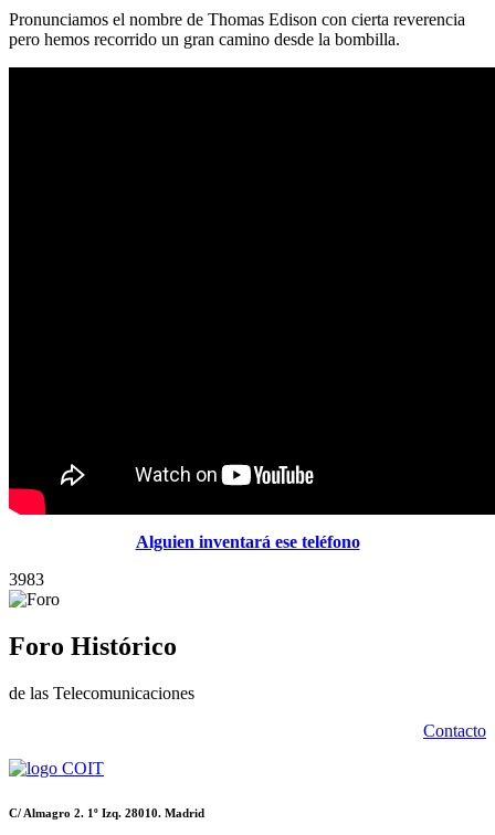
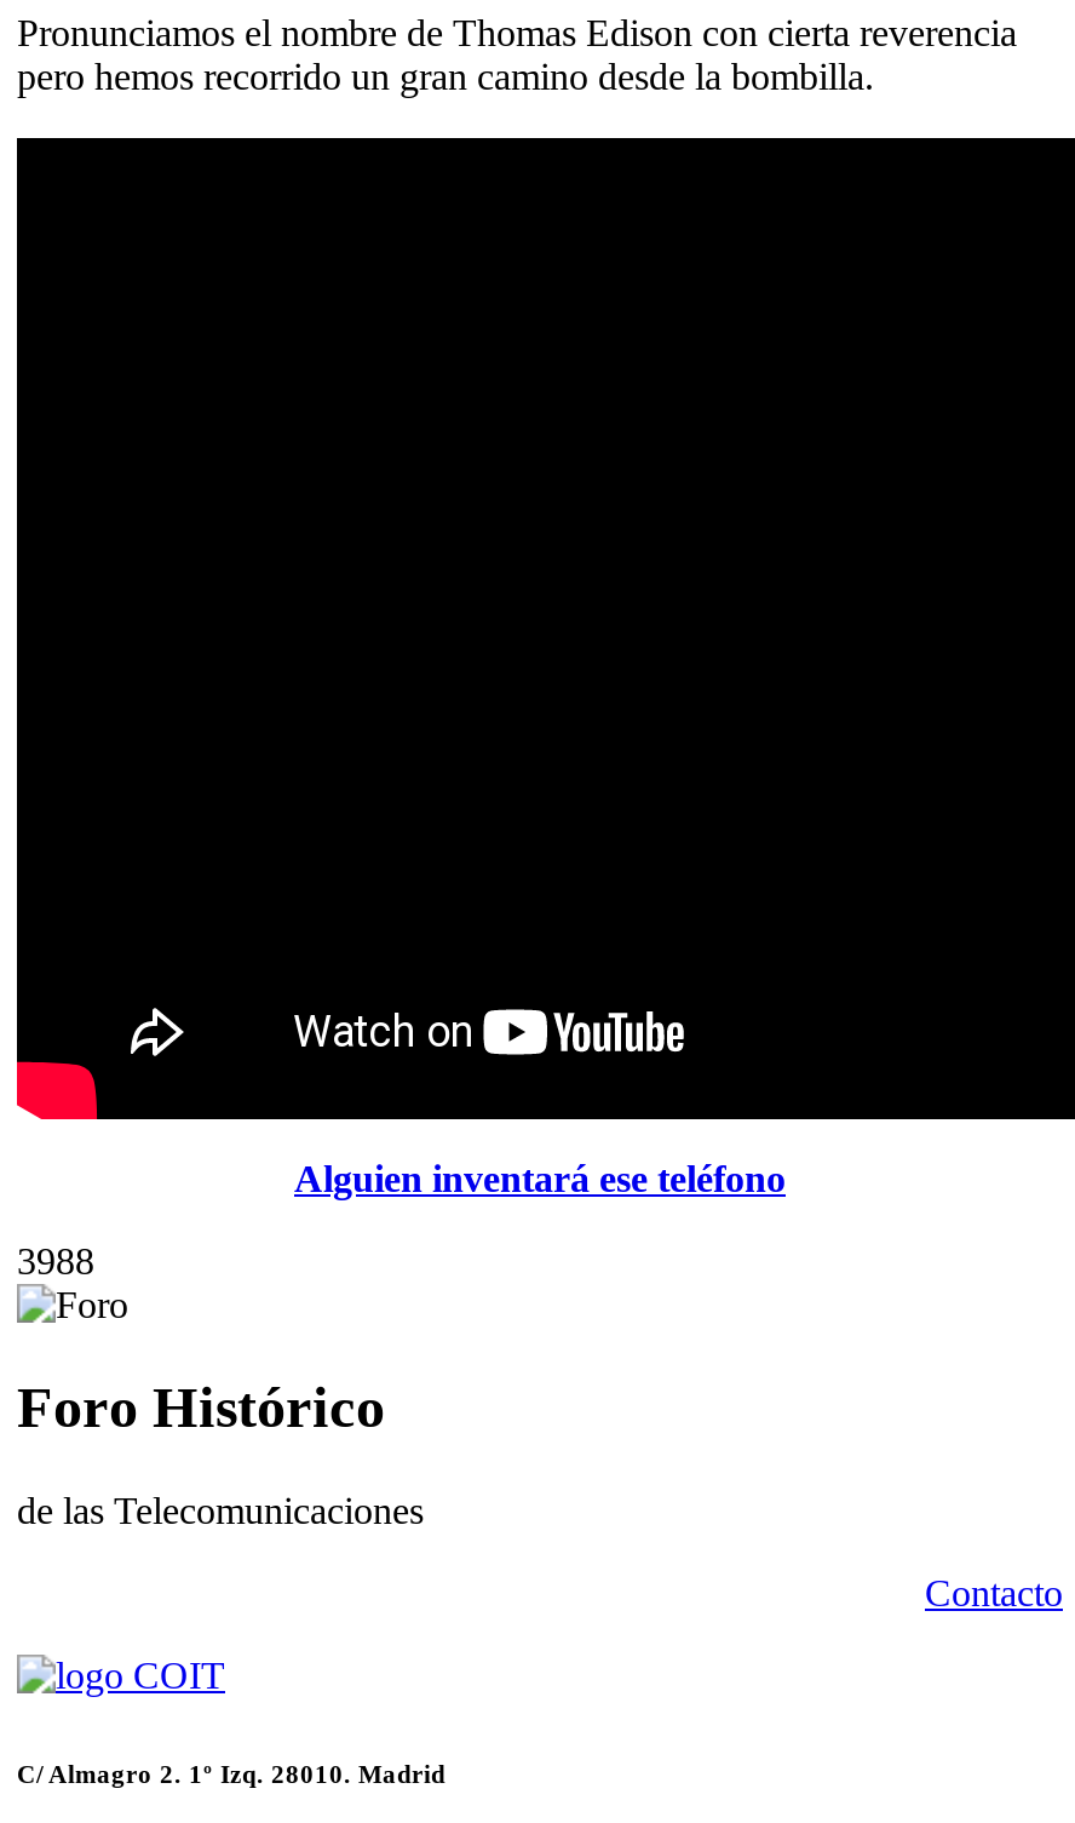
[9,570,44,589] 3983 -> [17,1241,94,1282] 3988

